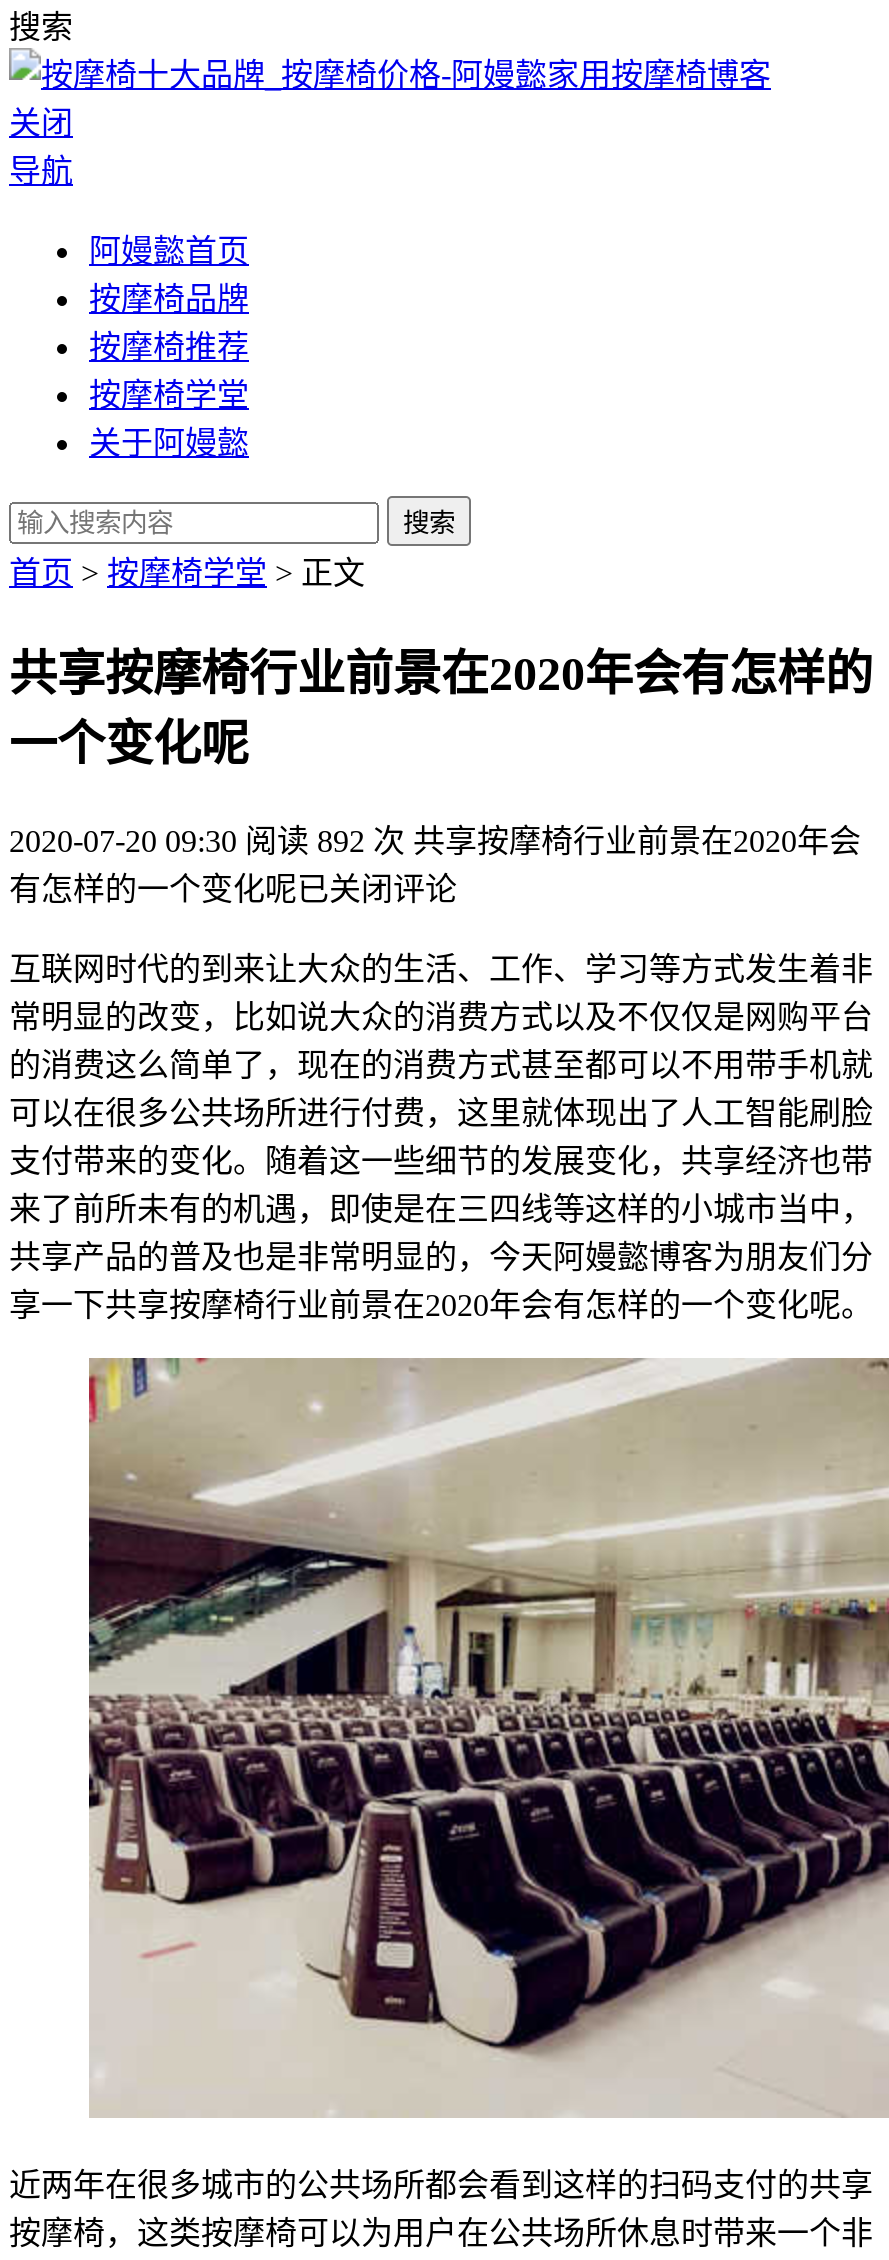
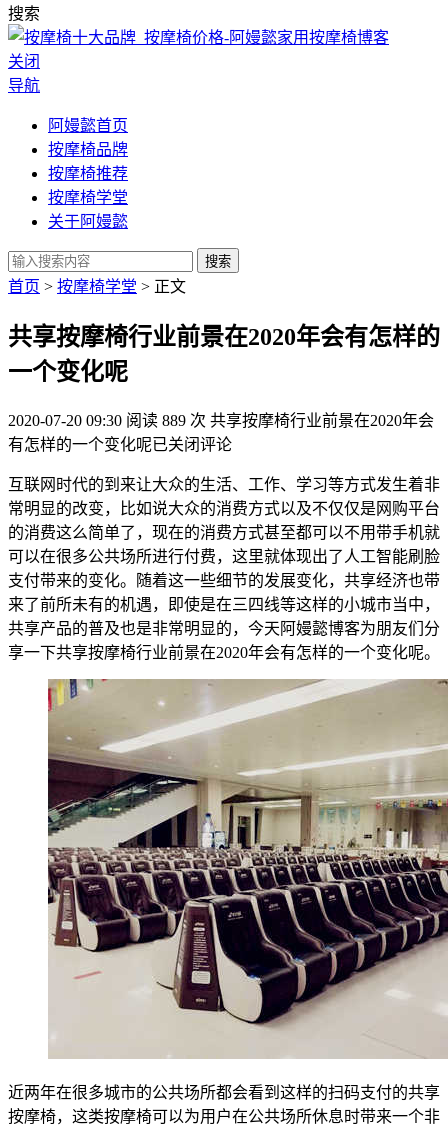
[9,824,861,858] 2020-07-20 09:30 阅读 892 次共享按摩椅行业前景在2020年会 -> [8,412,434,429] 2020-07-20 09:30 阅读 889 次共享按摩椅行业前景在2020年会

